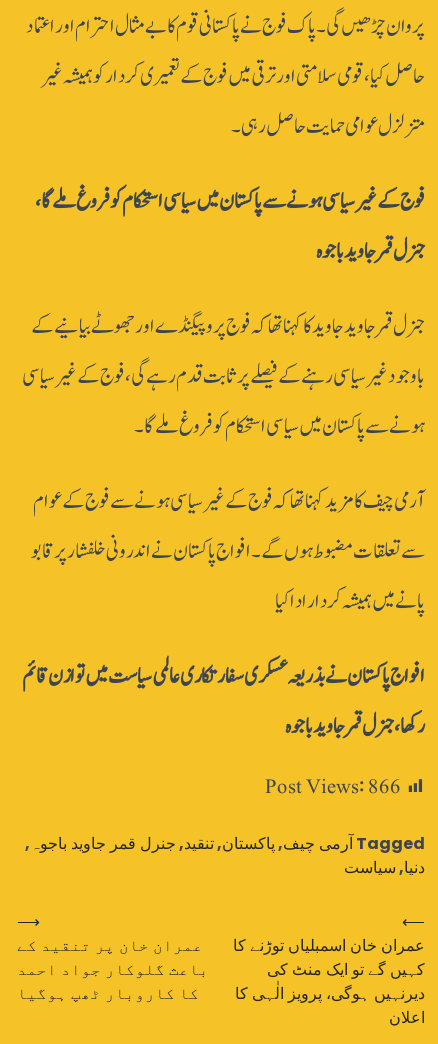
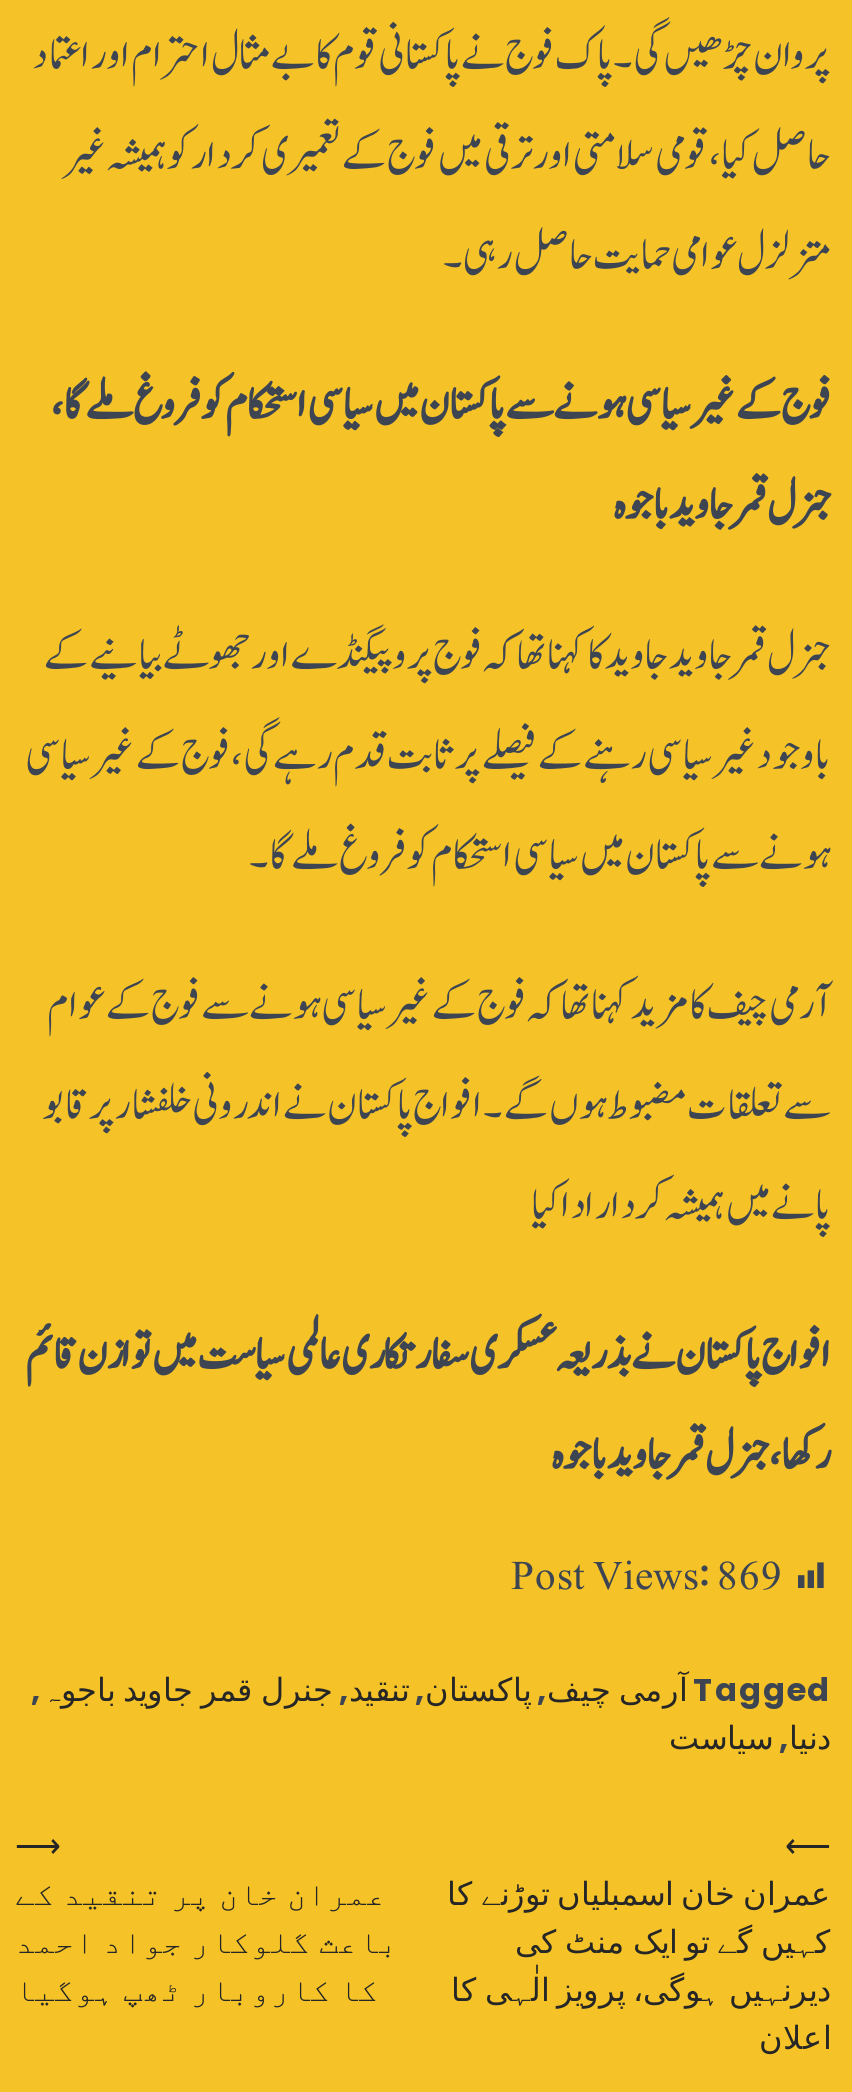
[265,769,401,804] Post Views: 866 -> [511,1541,783,1611] Post Views: 869

